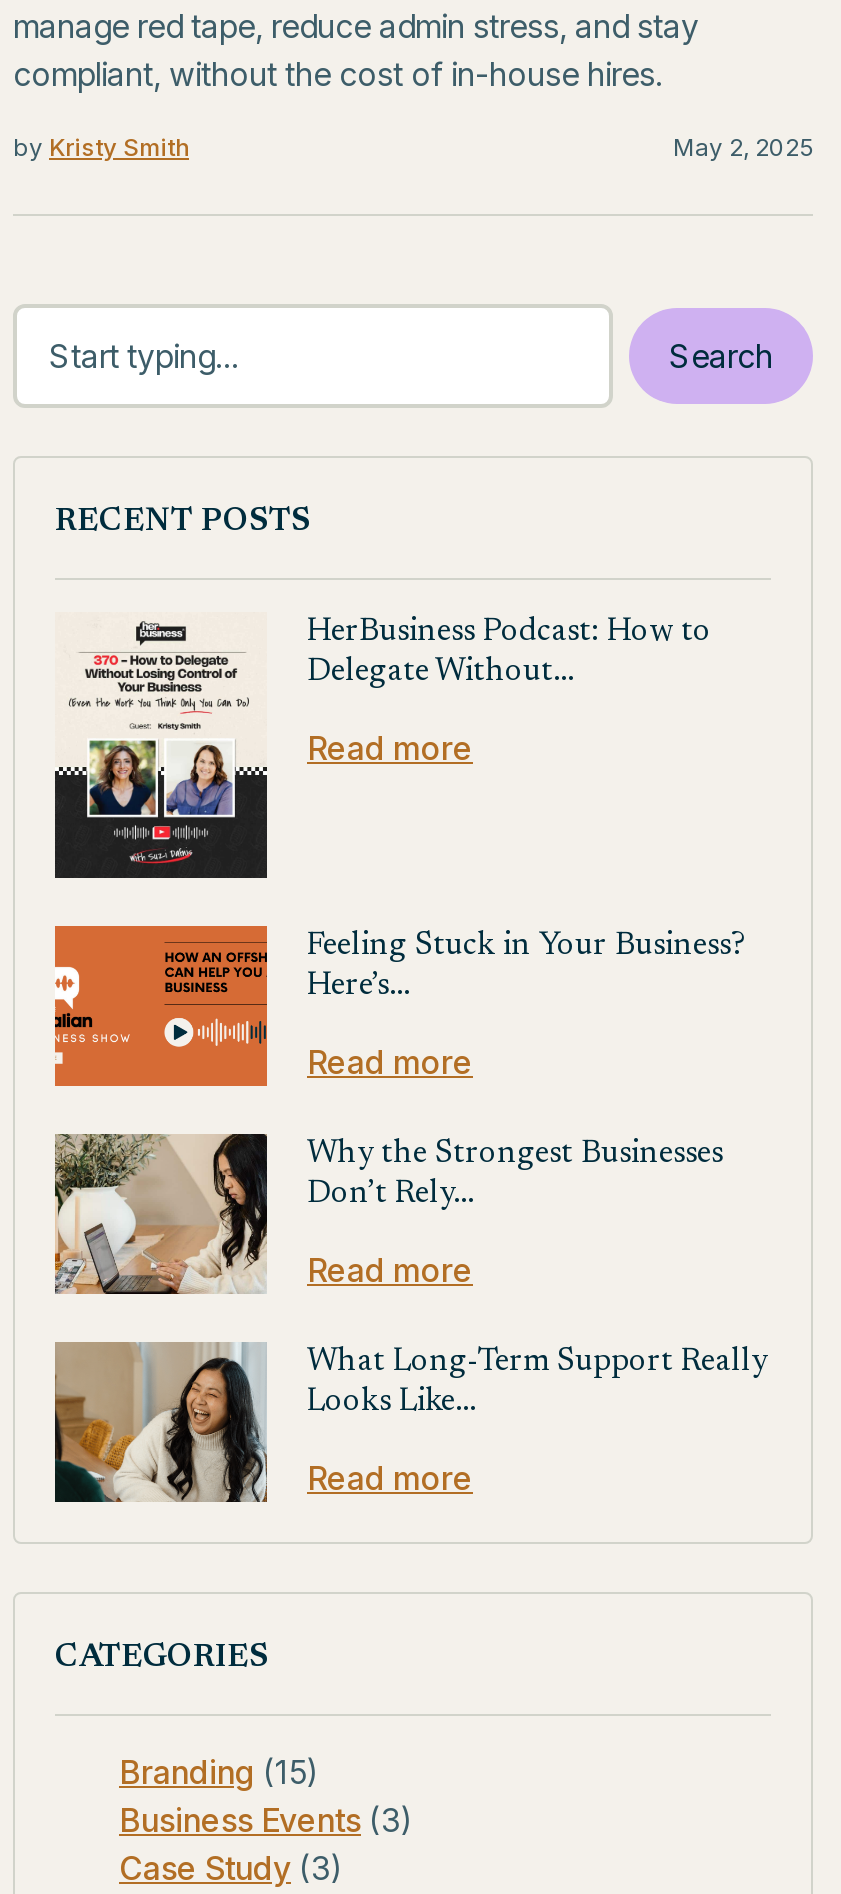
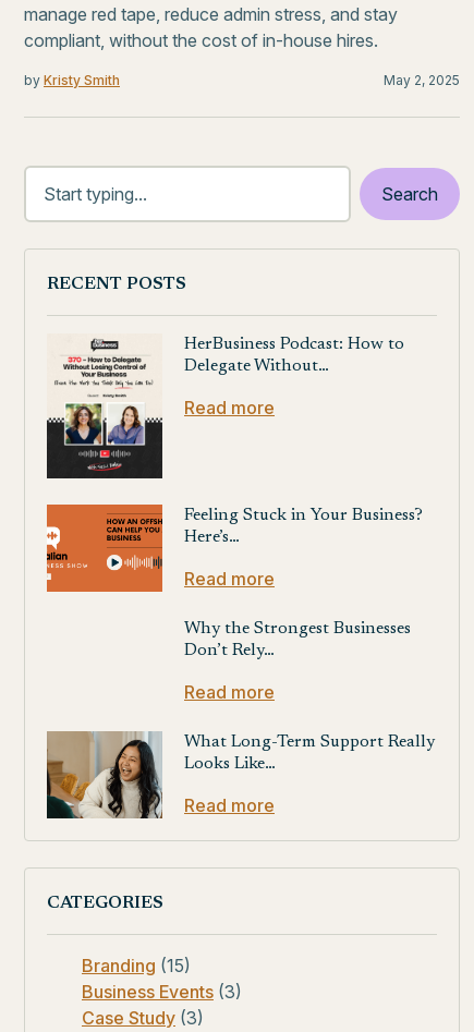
[53,1132,269,1296] [image] -> none

